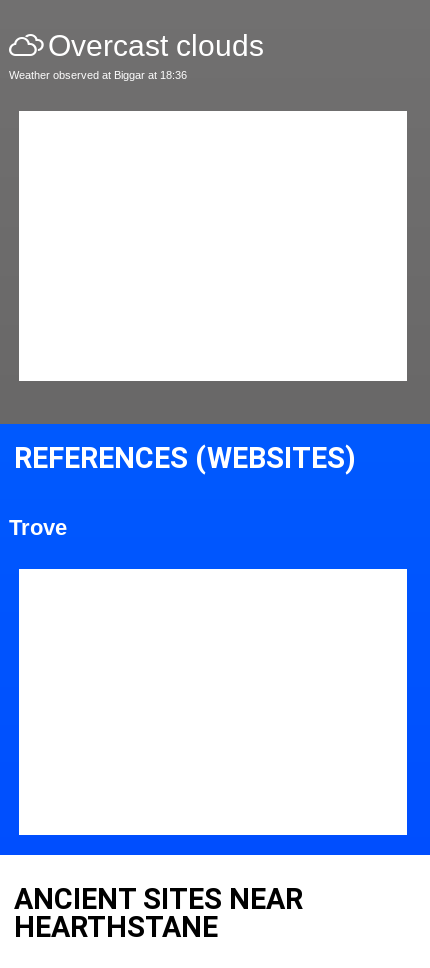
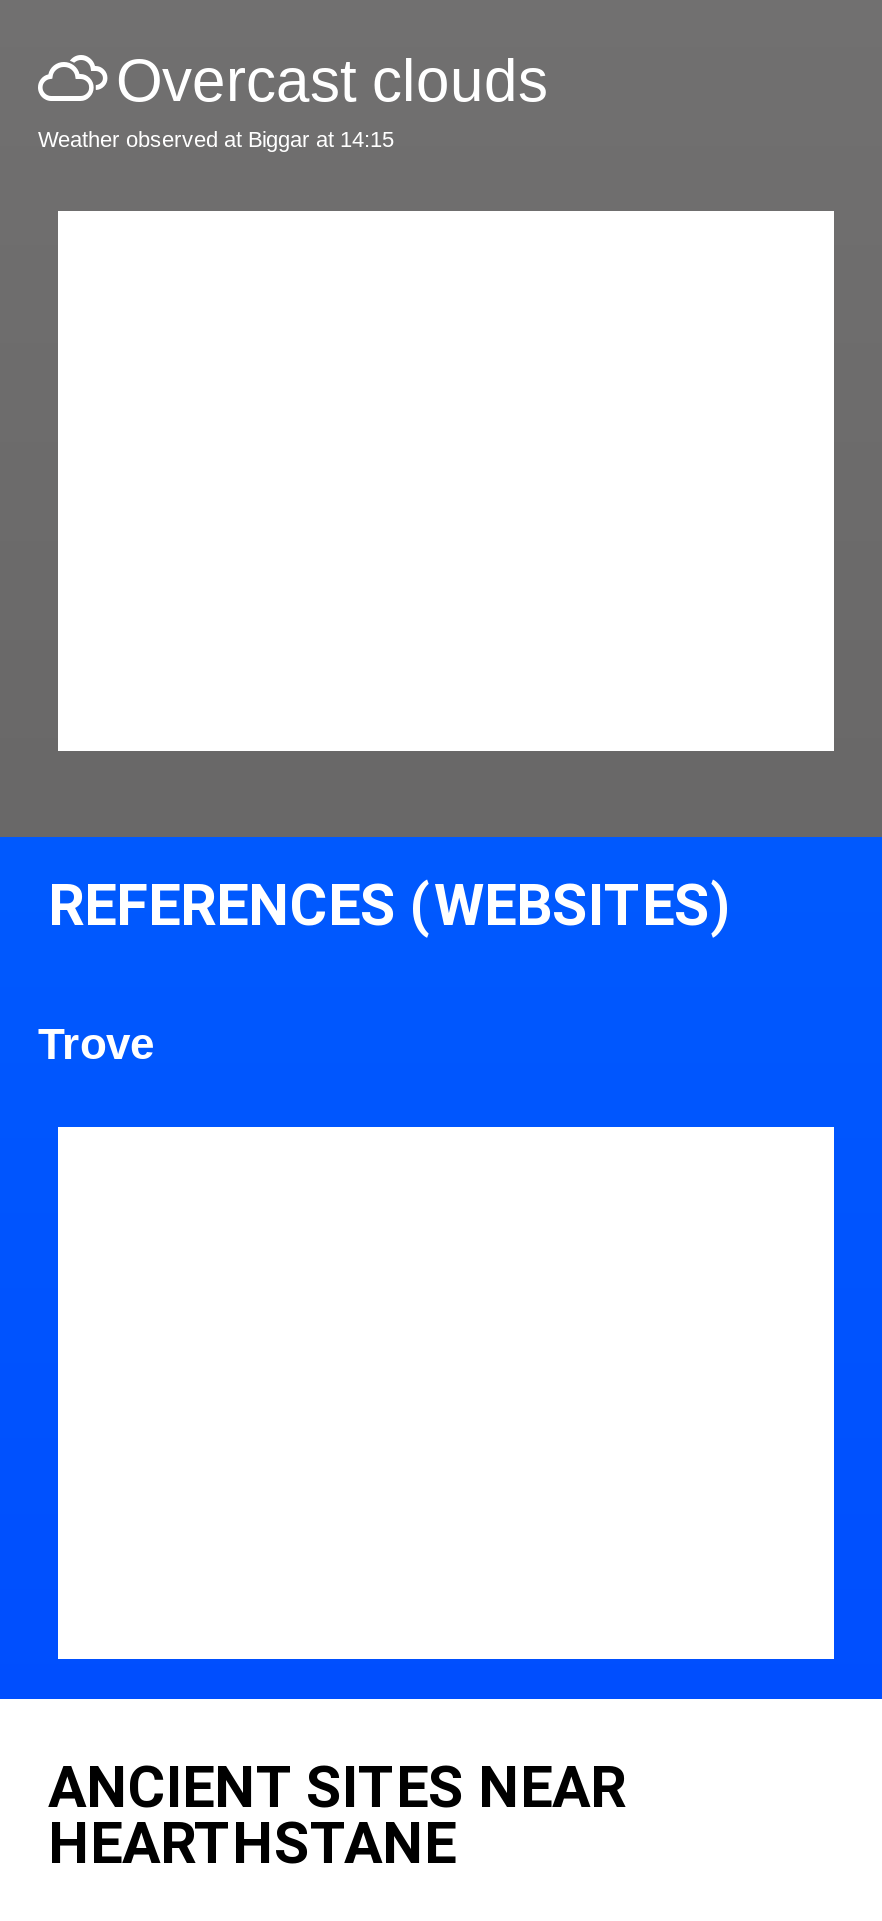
[9,69,187,81] Weather observed at Biggar at 18:36 -> [38,127,394,151] Weather observed at Biggar at 14:15

